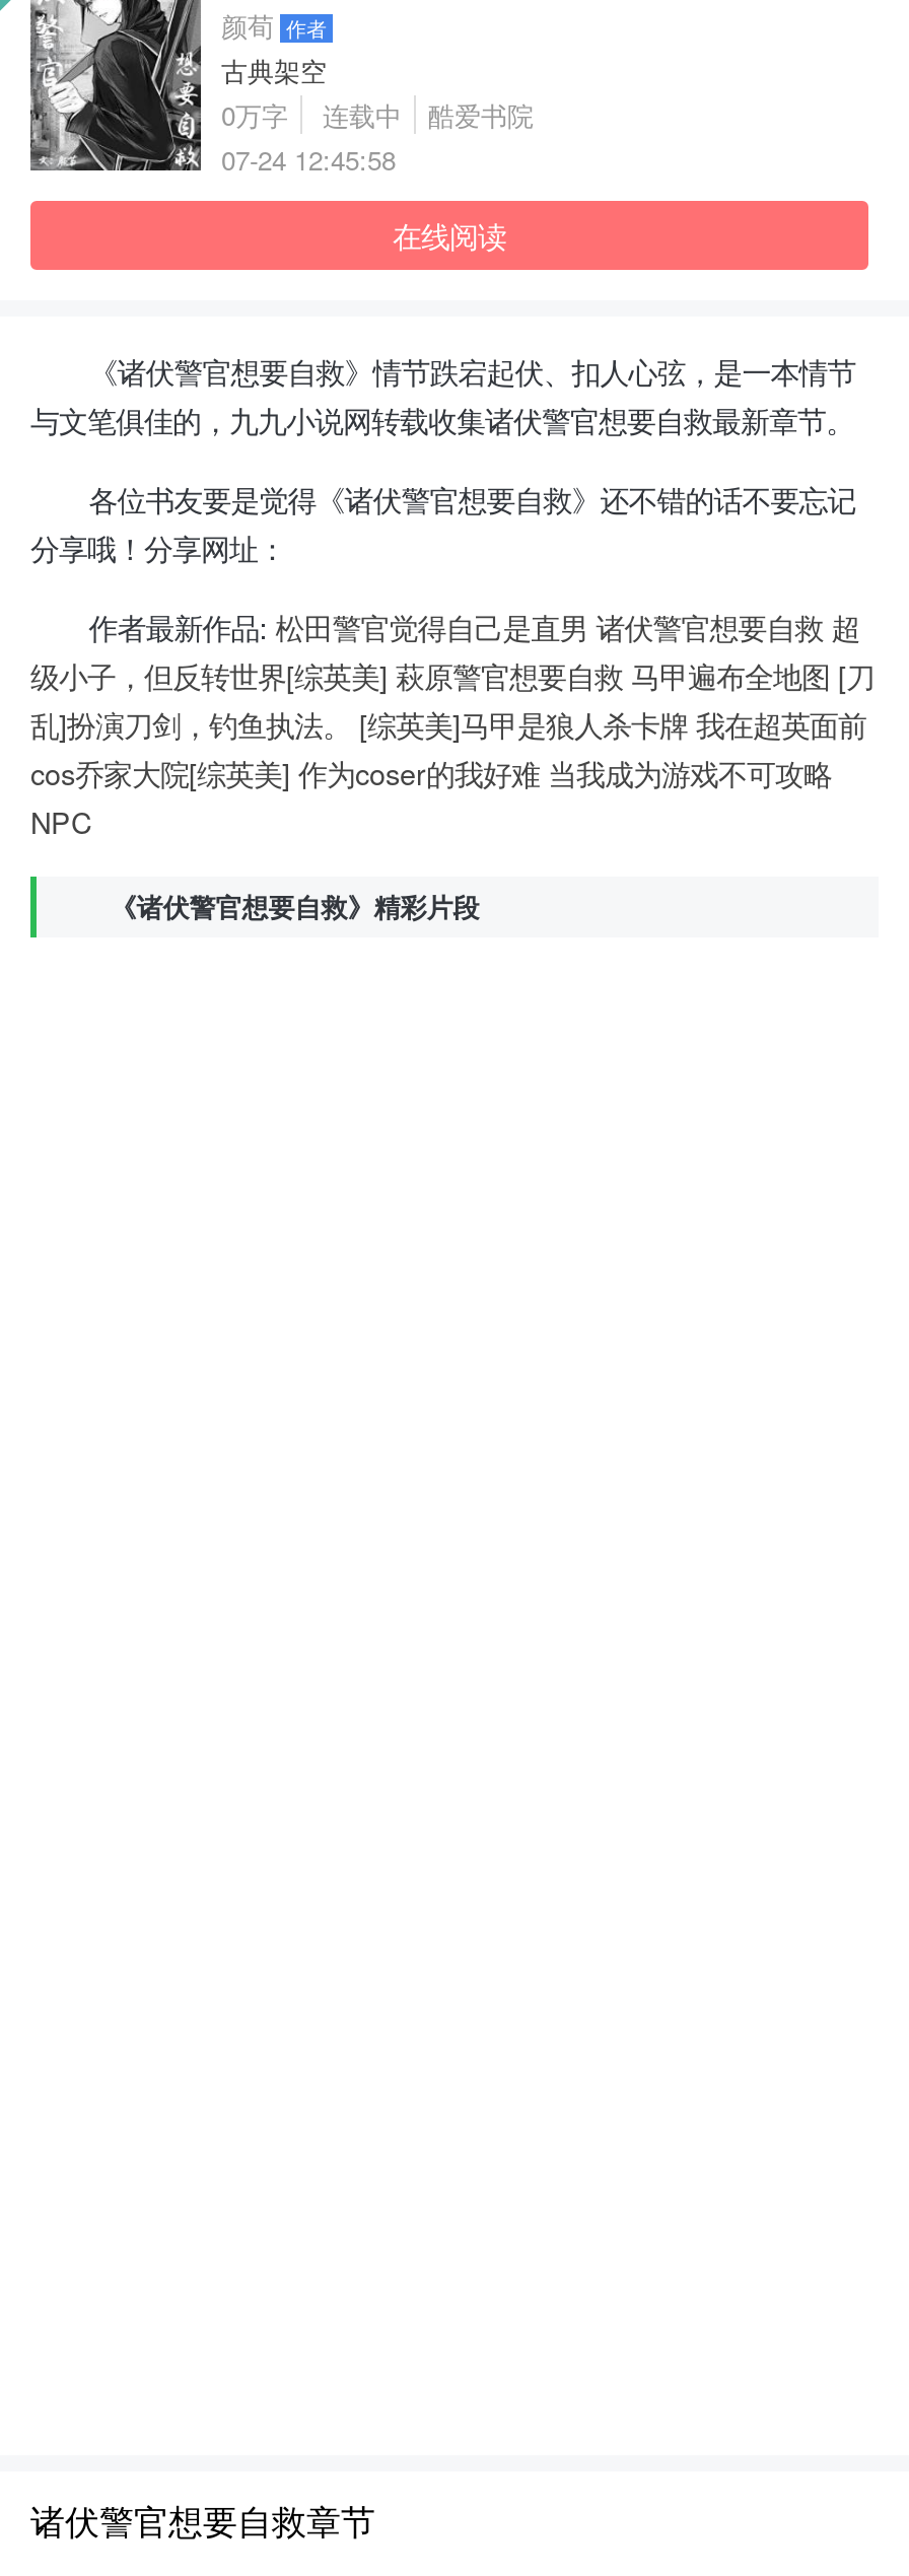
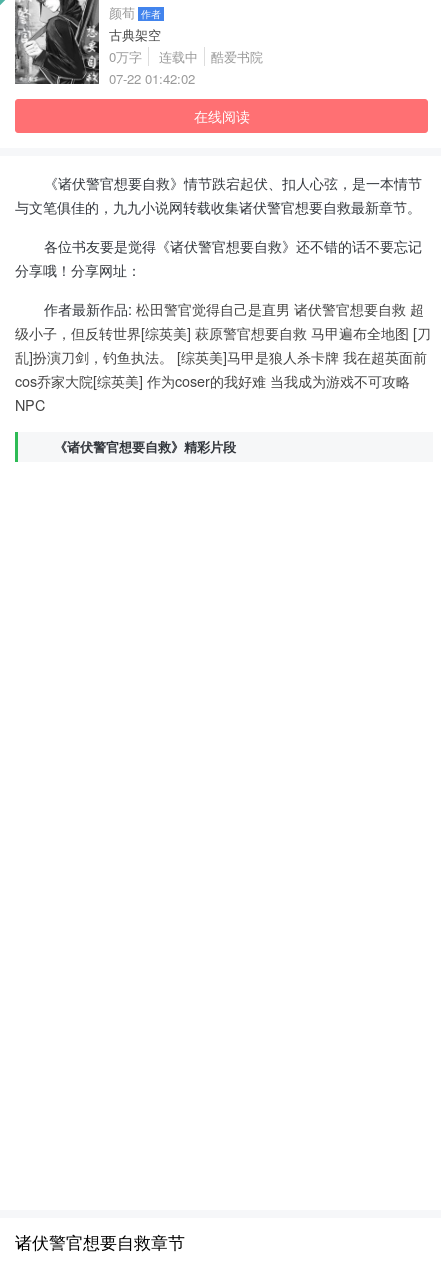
[221,140,396,179] 07-24 12:45:58 -> [109,69,195,88] 07-22 01:42:02

